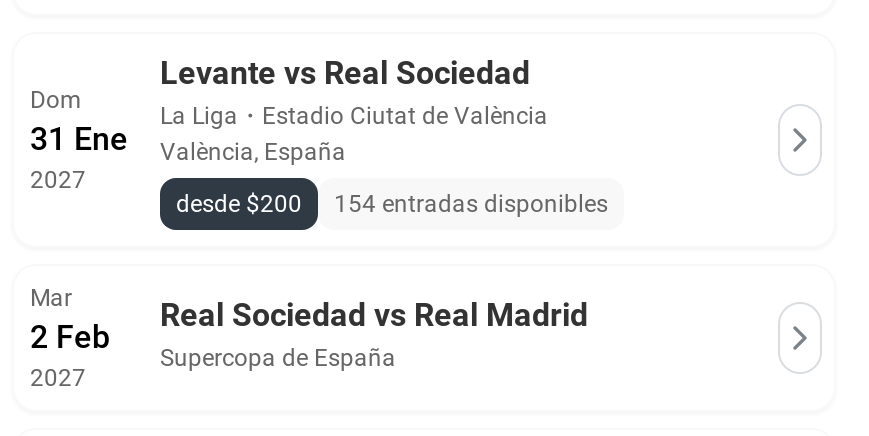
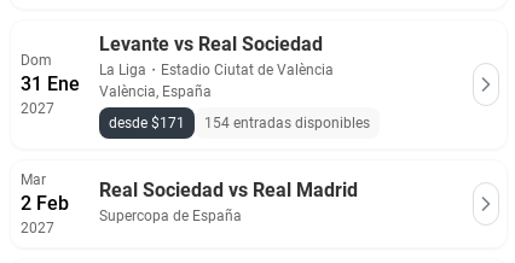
[176,190,608,218] desde $200 154 entradas disponibles -> [109,115,370,131] desde $171 154 entradas disponibles

